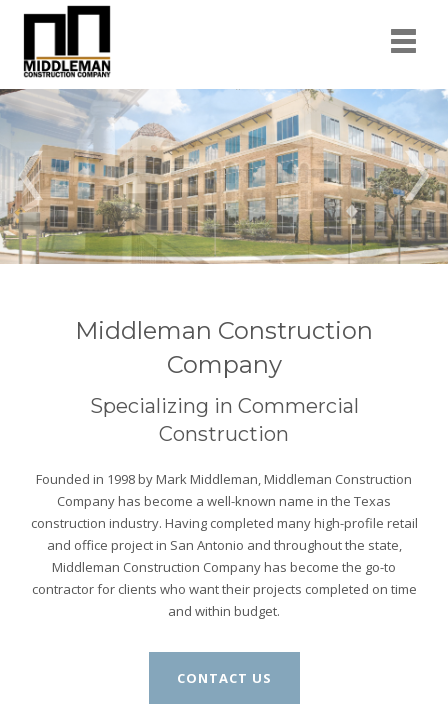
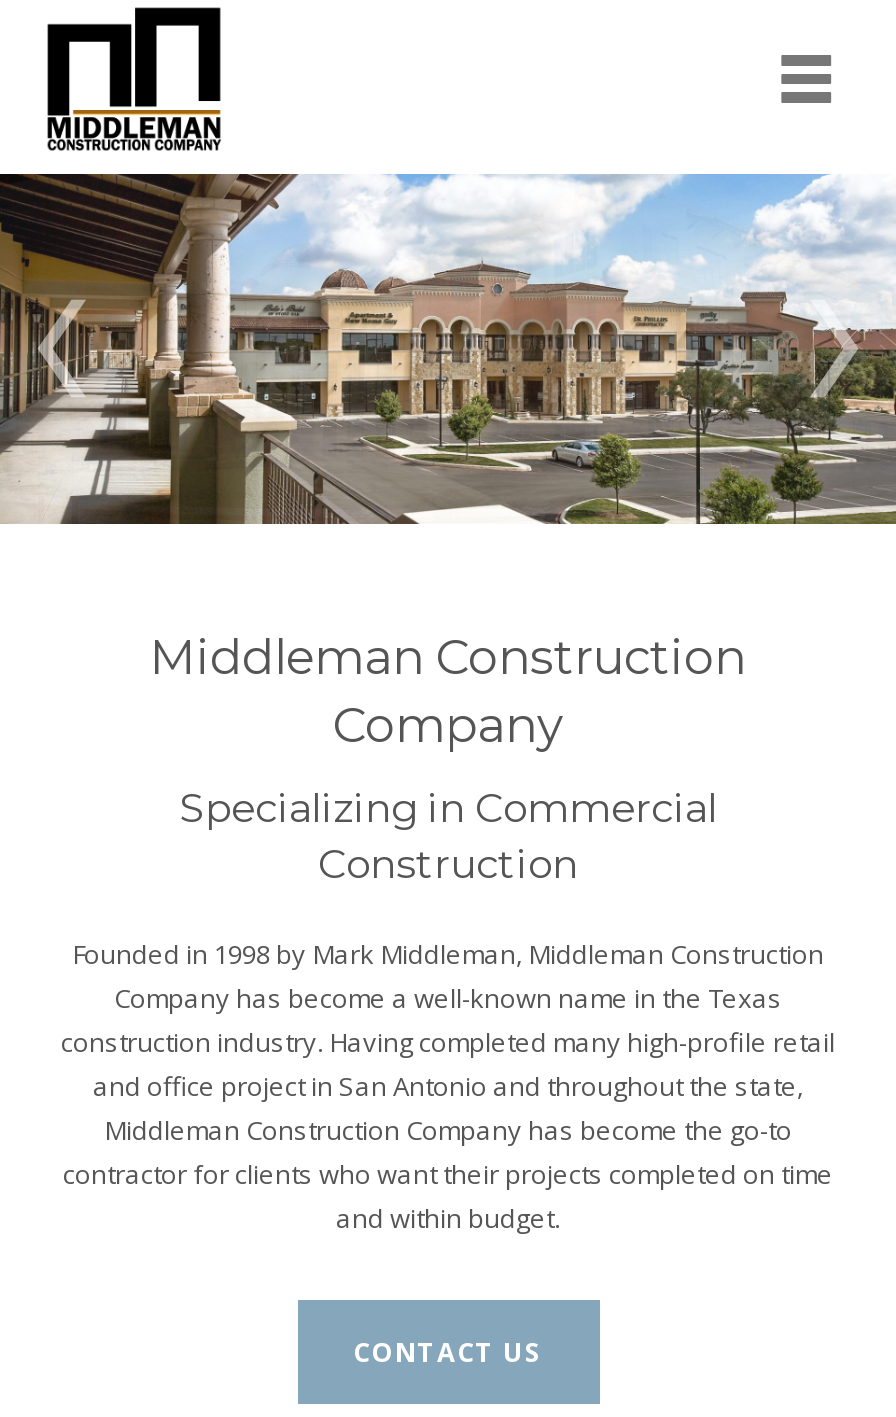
[3,89,445,264] [image] -> [6,172,890,524] [image]

